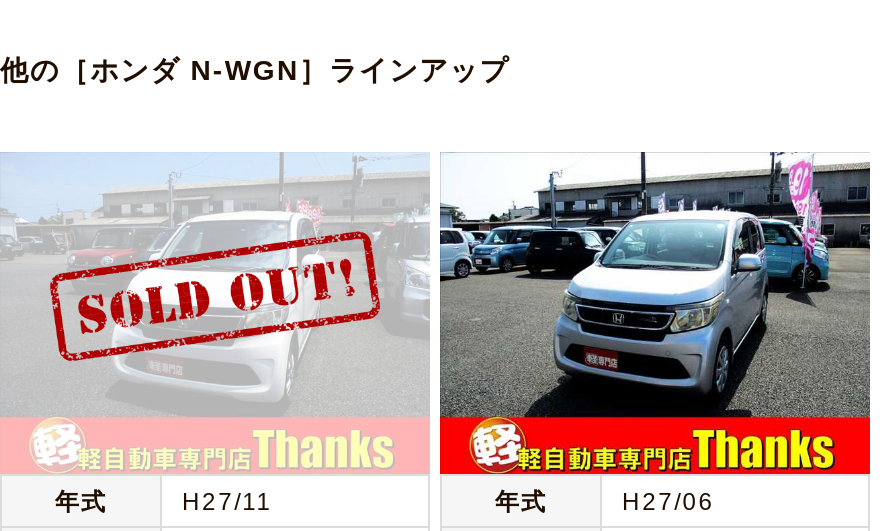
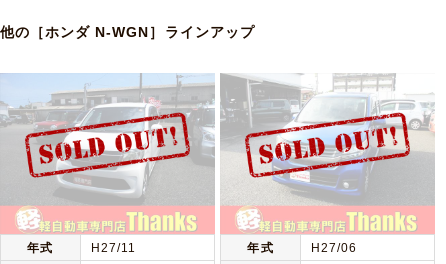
[440,150,872,476] [image] -> [220,73,435,234] [image]

